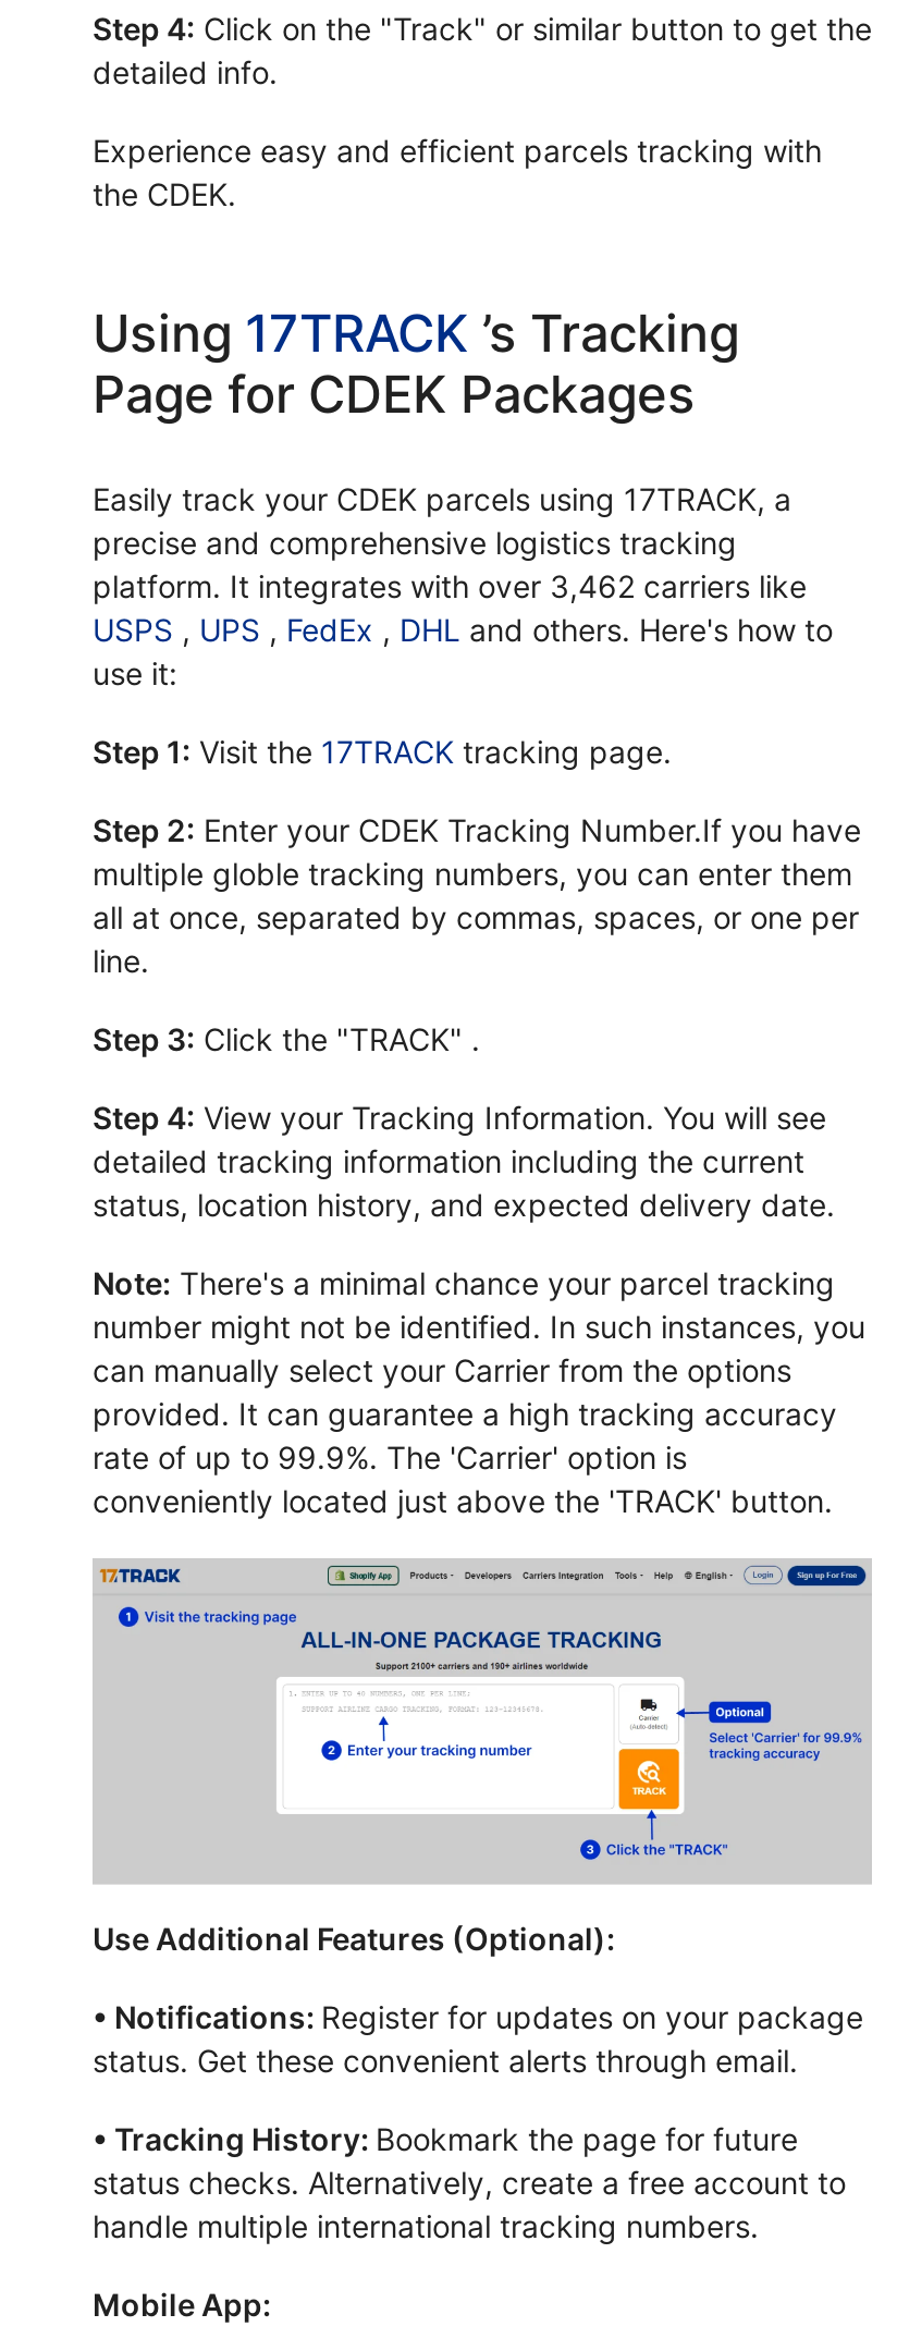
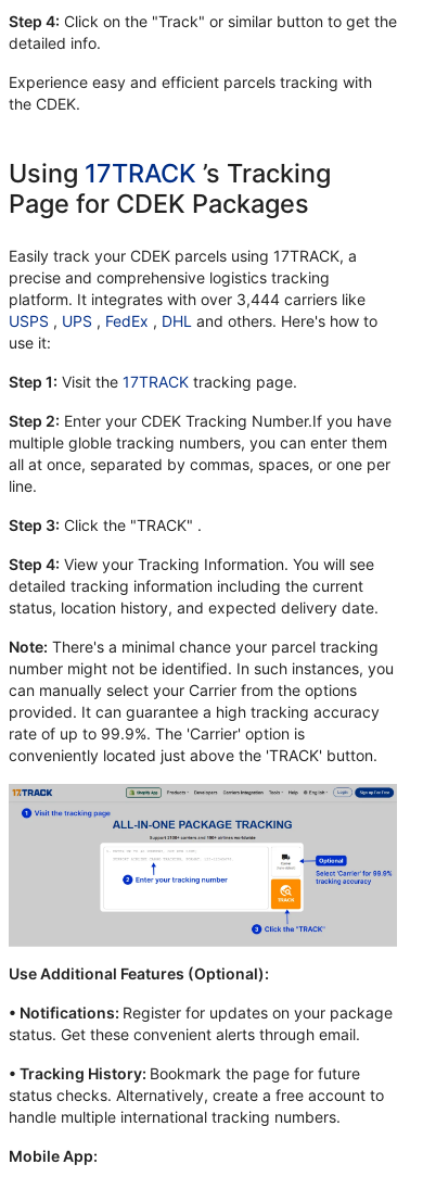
[93,567,807,604] platform. It integrates with over 3,462 carriers like -> [9,290,366,308] platform. It integrates with over 3,444 carriers like

